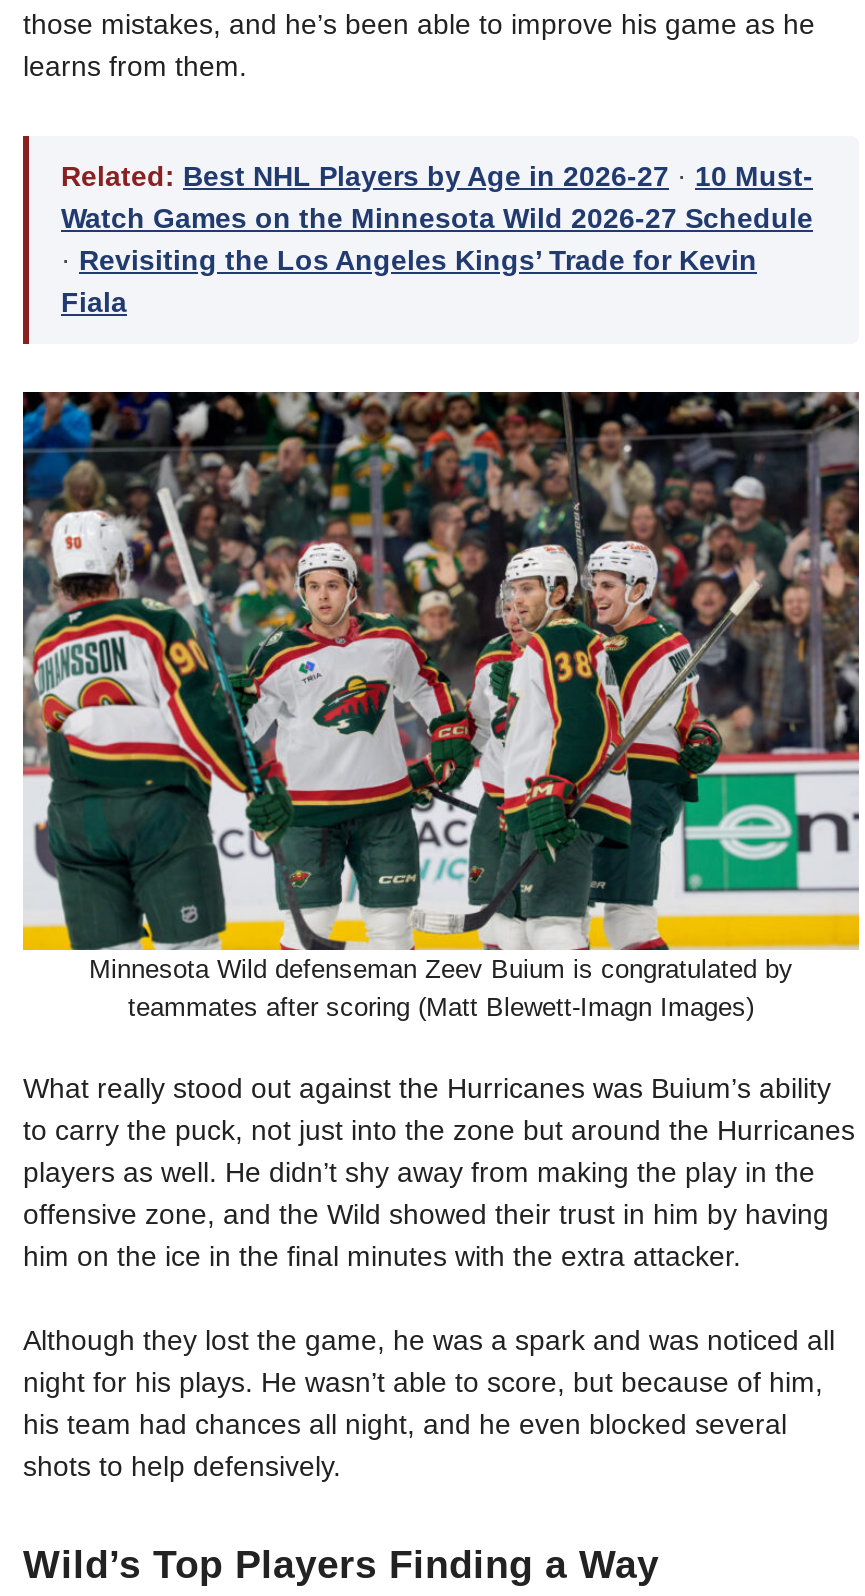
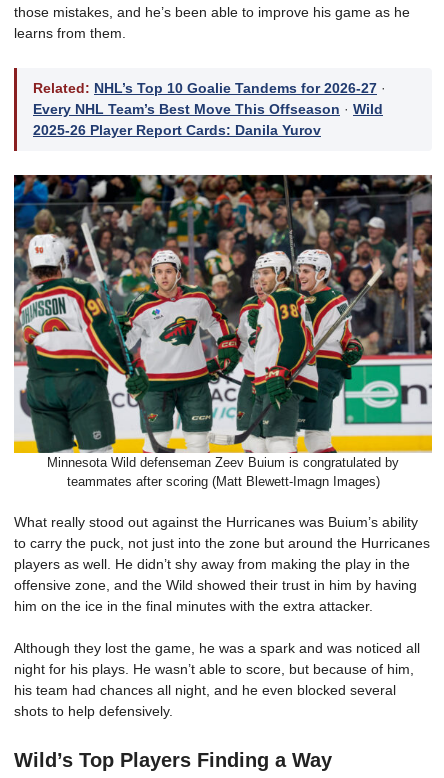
[61,160,813,318] Related: Best NHL Players by Age in 2026-27 · 10 Must- | Watch Games on the Minnesota Wild 2026-27 Schedule | · Revisiting the Los Angeles Kings’ Trade for Kevin | Fiala -> [33,80,386,138] Related: NHL’s Top 10 Goalie Tandems for 2026-27 · | Every NHL Team’s Best Move This Offseason · Wild | 2025-26 Player Report Cards: Danila Yurov

